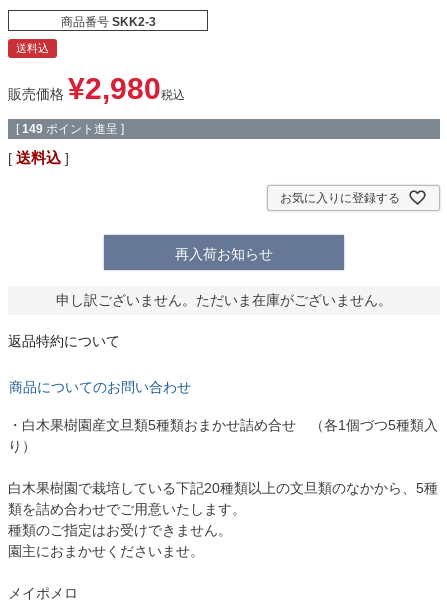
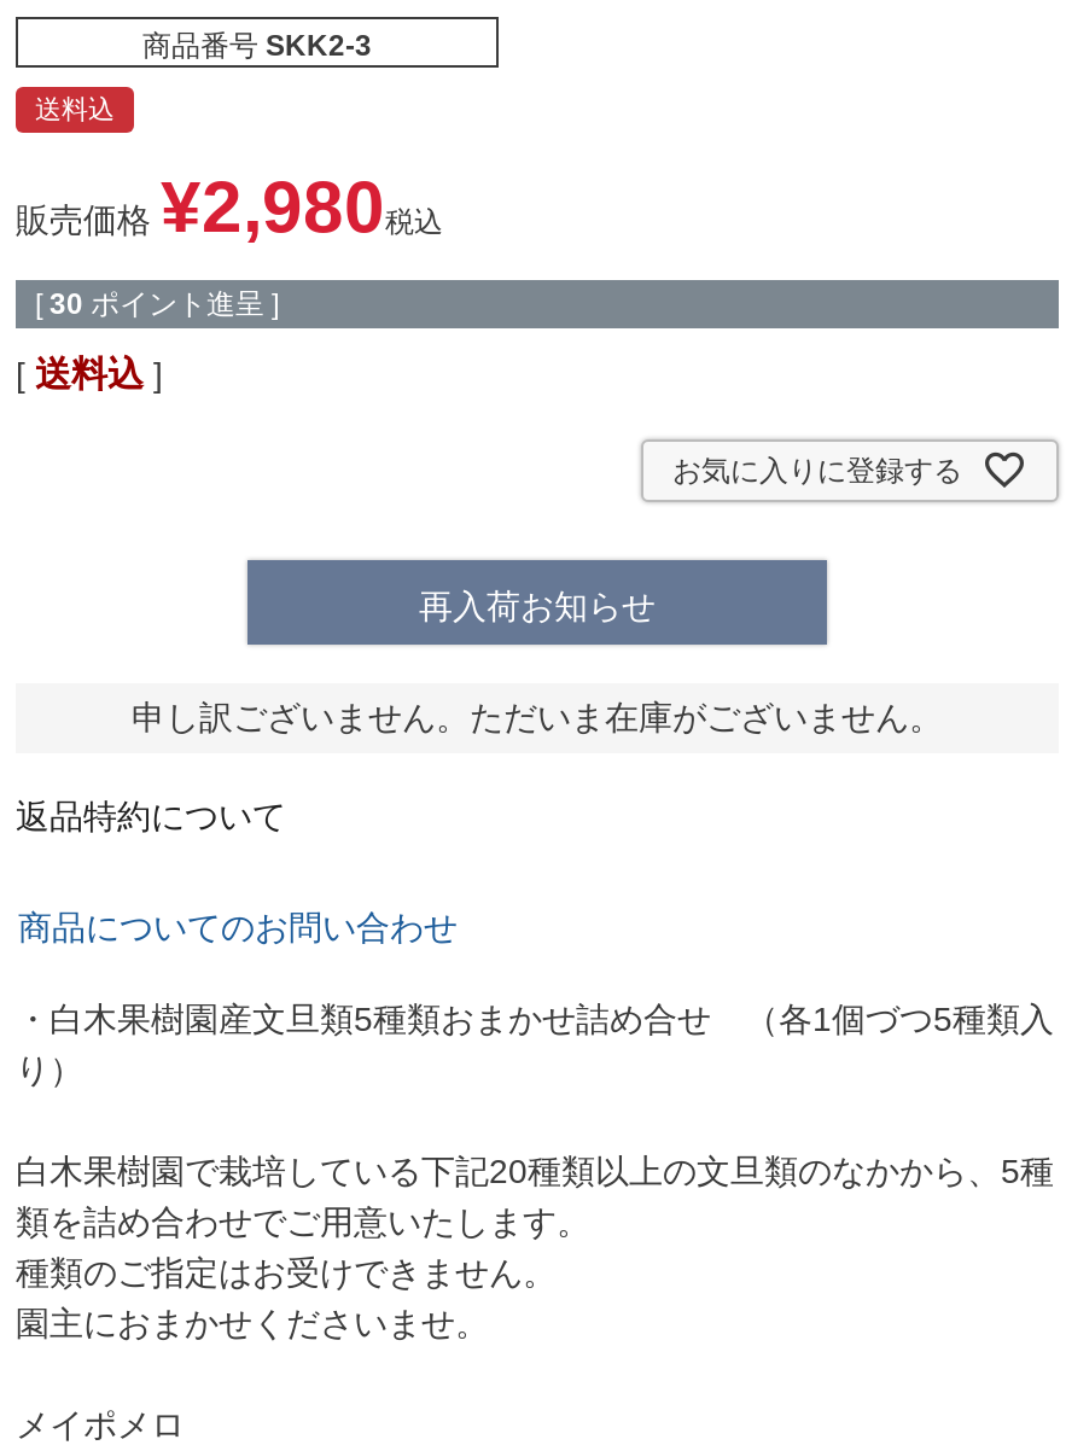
[16,122,124,136] [ 149 ポイント進呈 ] -> [35,288,279,321] [ 30 ポイント進呈 ]

